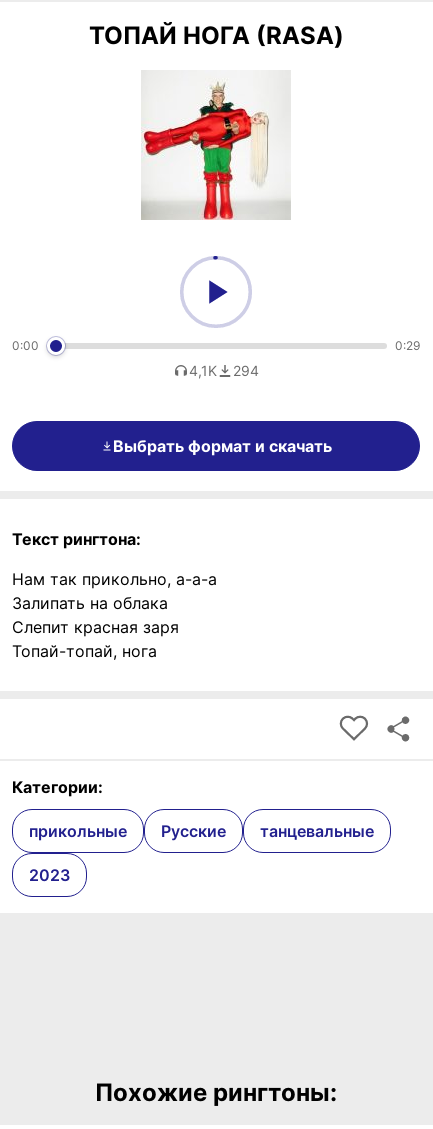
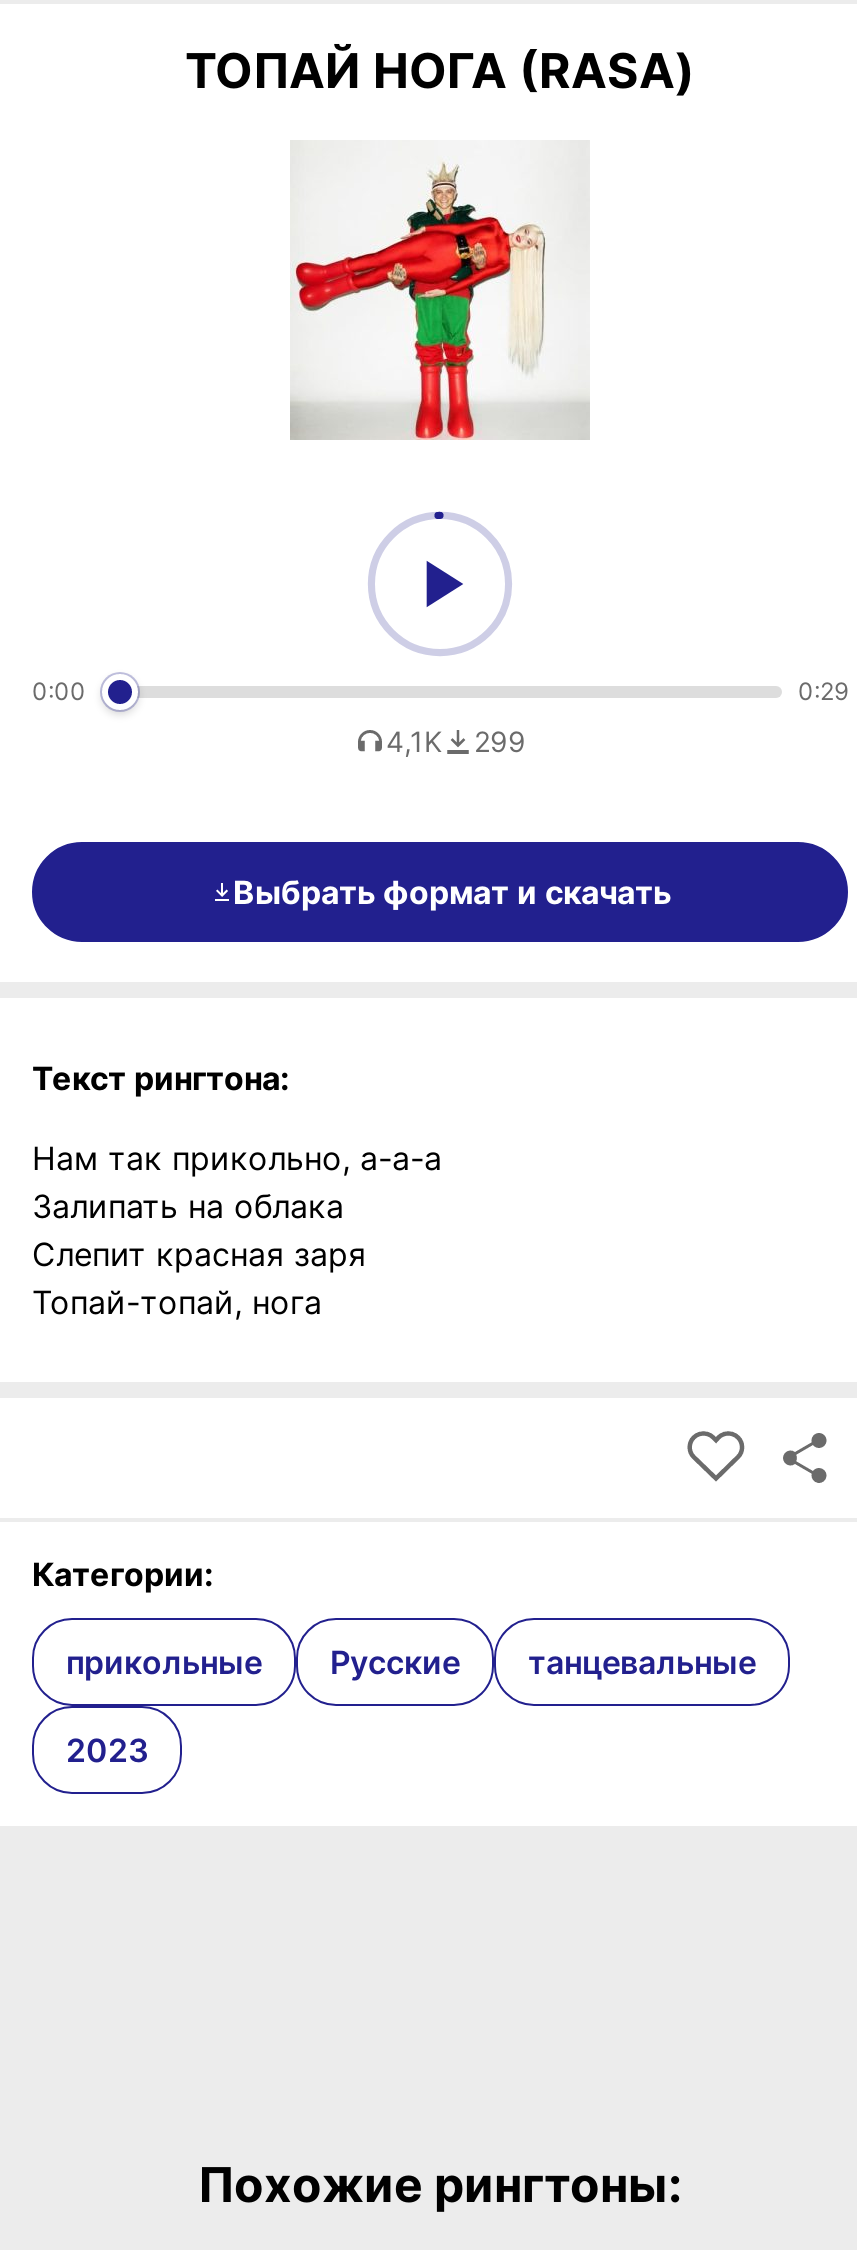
[189,362,259,379] 4,1K 294 -> [386,724,526,758] 4,1K 299

